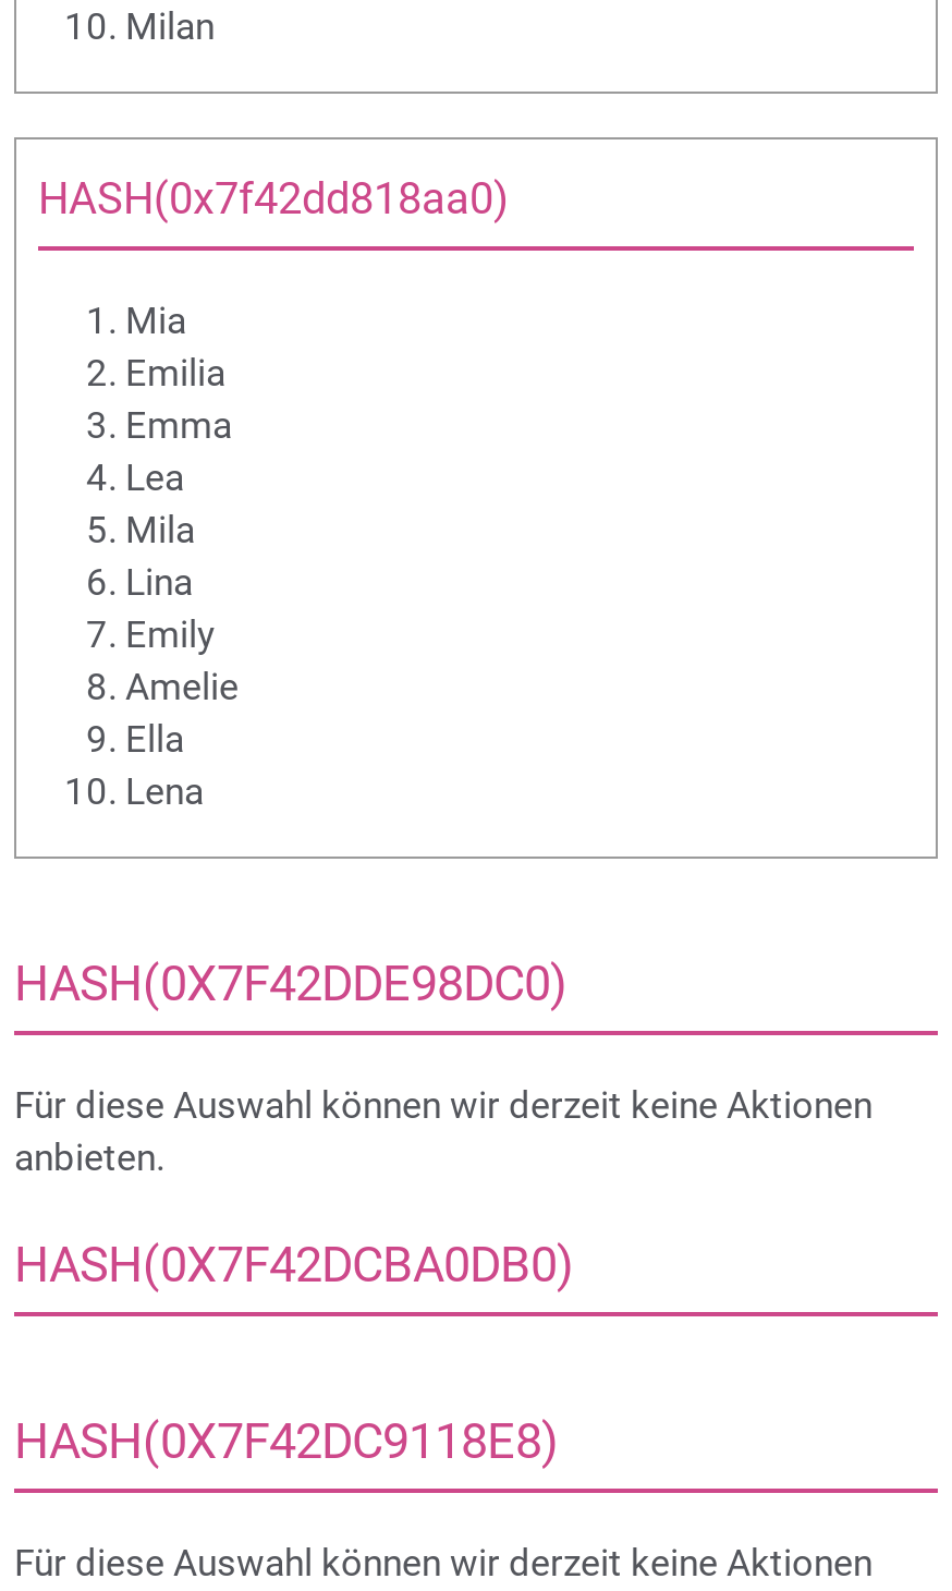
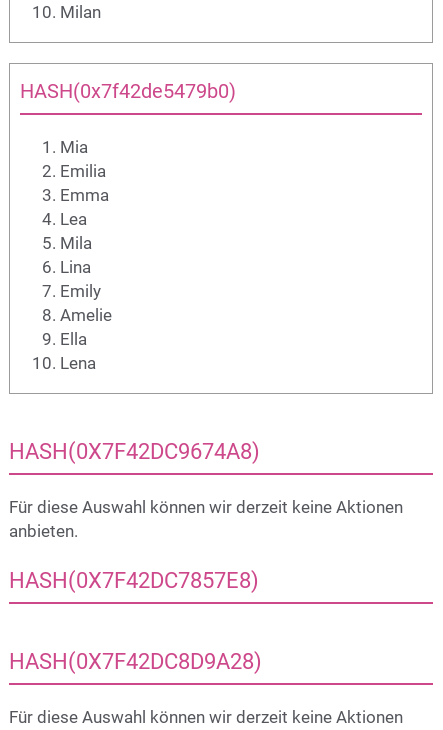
[38,173,509,225] HASH(0x7f42dd818aa0) -> [20,79,236,103] HASH(0x7f42de5479b0)
[14,955,567,1012] HASH(0X7F42DDE98DC0) -> [9,438,260,464] HASH(0X7F42DC9674A8)
[14,1236,574,1293] HASH(0X7F42DCBA0DB0) -> [9,567,259,593] HASH(0X7F42DC7857E8)
[14,1413,559,1470] HASH(0X7F42DC9118E8) -> [9,648,262,674] HASH(0X7F42DC8D9A28)

